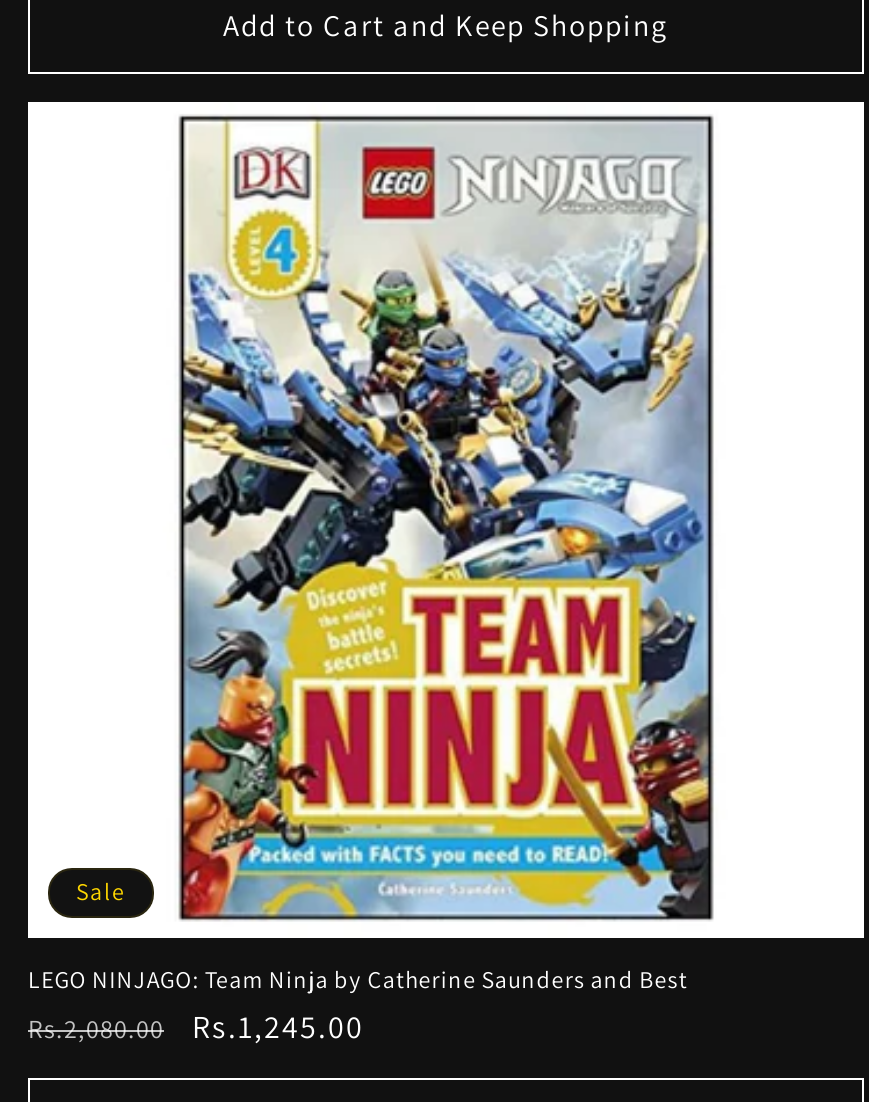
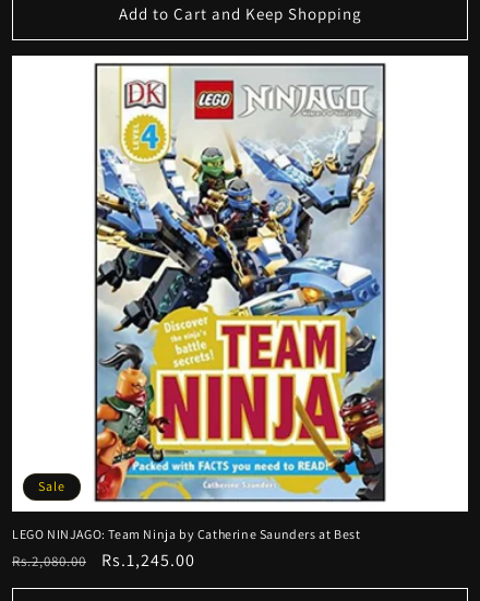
[28,963,688,993] LEGO NINJAGO: Team Ninja by Catherine Saunders and Best -> [12,525,360,542] LEGO NINJAGO: Team Ninja by Catherine Saunders at Best

